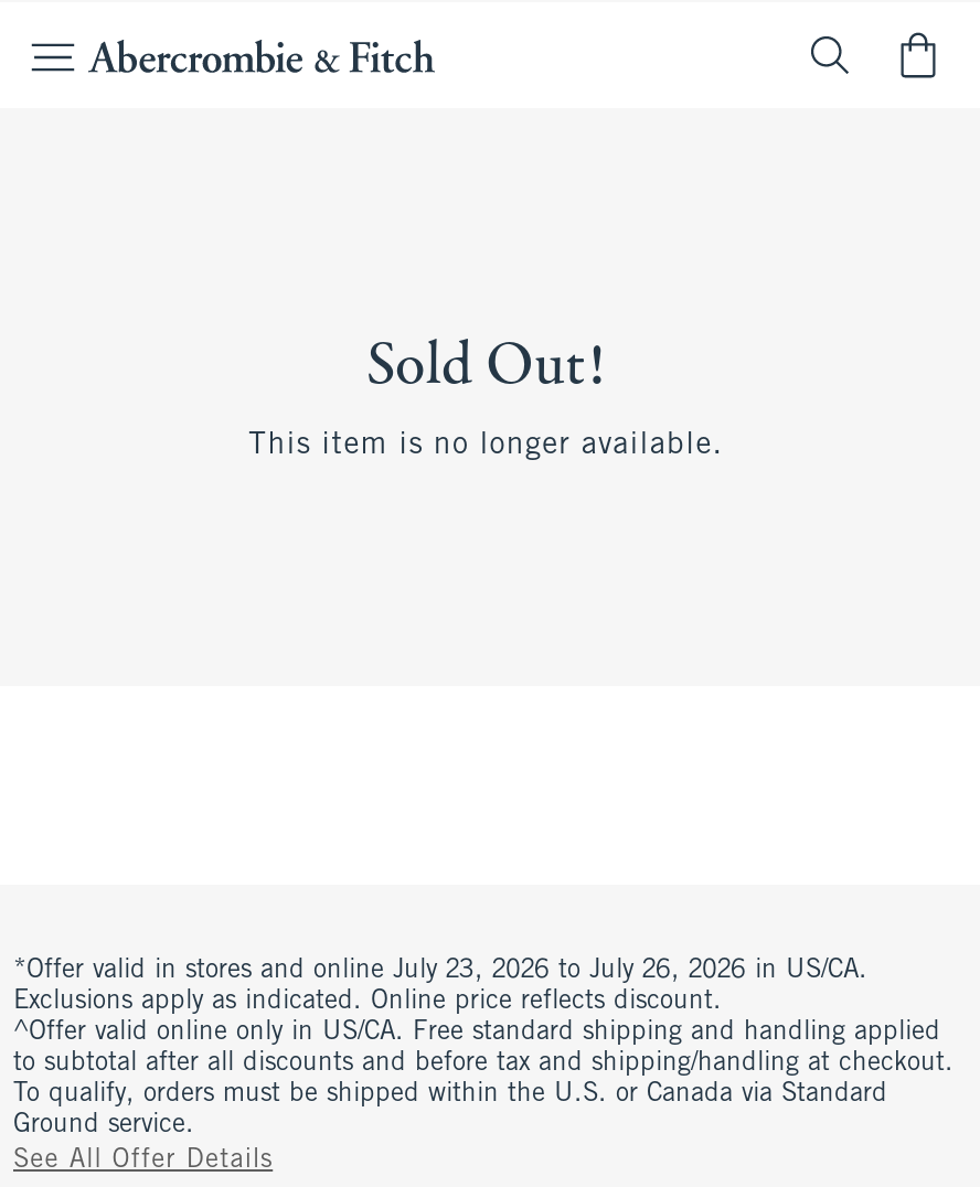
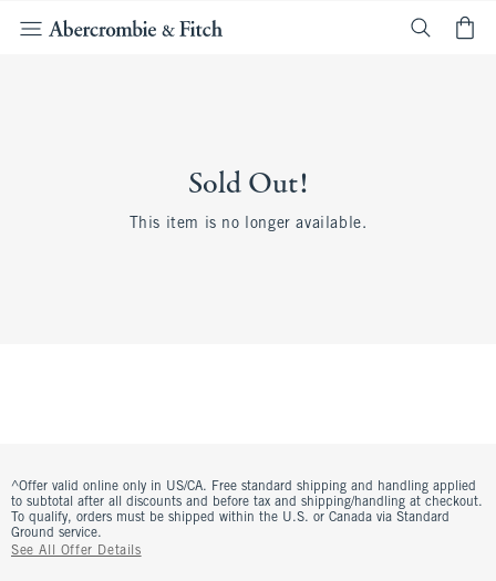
[13,958,867,1015] *Offer valid in stores and online July 23, 2026 to July 26, 2026 in US/CA. | Exclusions apply as indicated. Online price reflects discount. -> none

